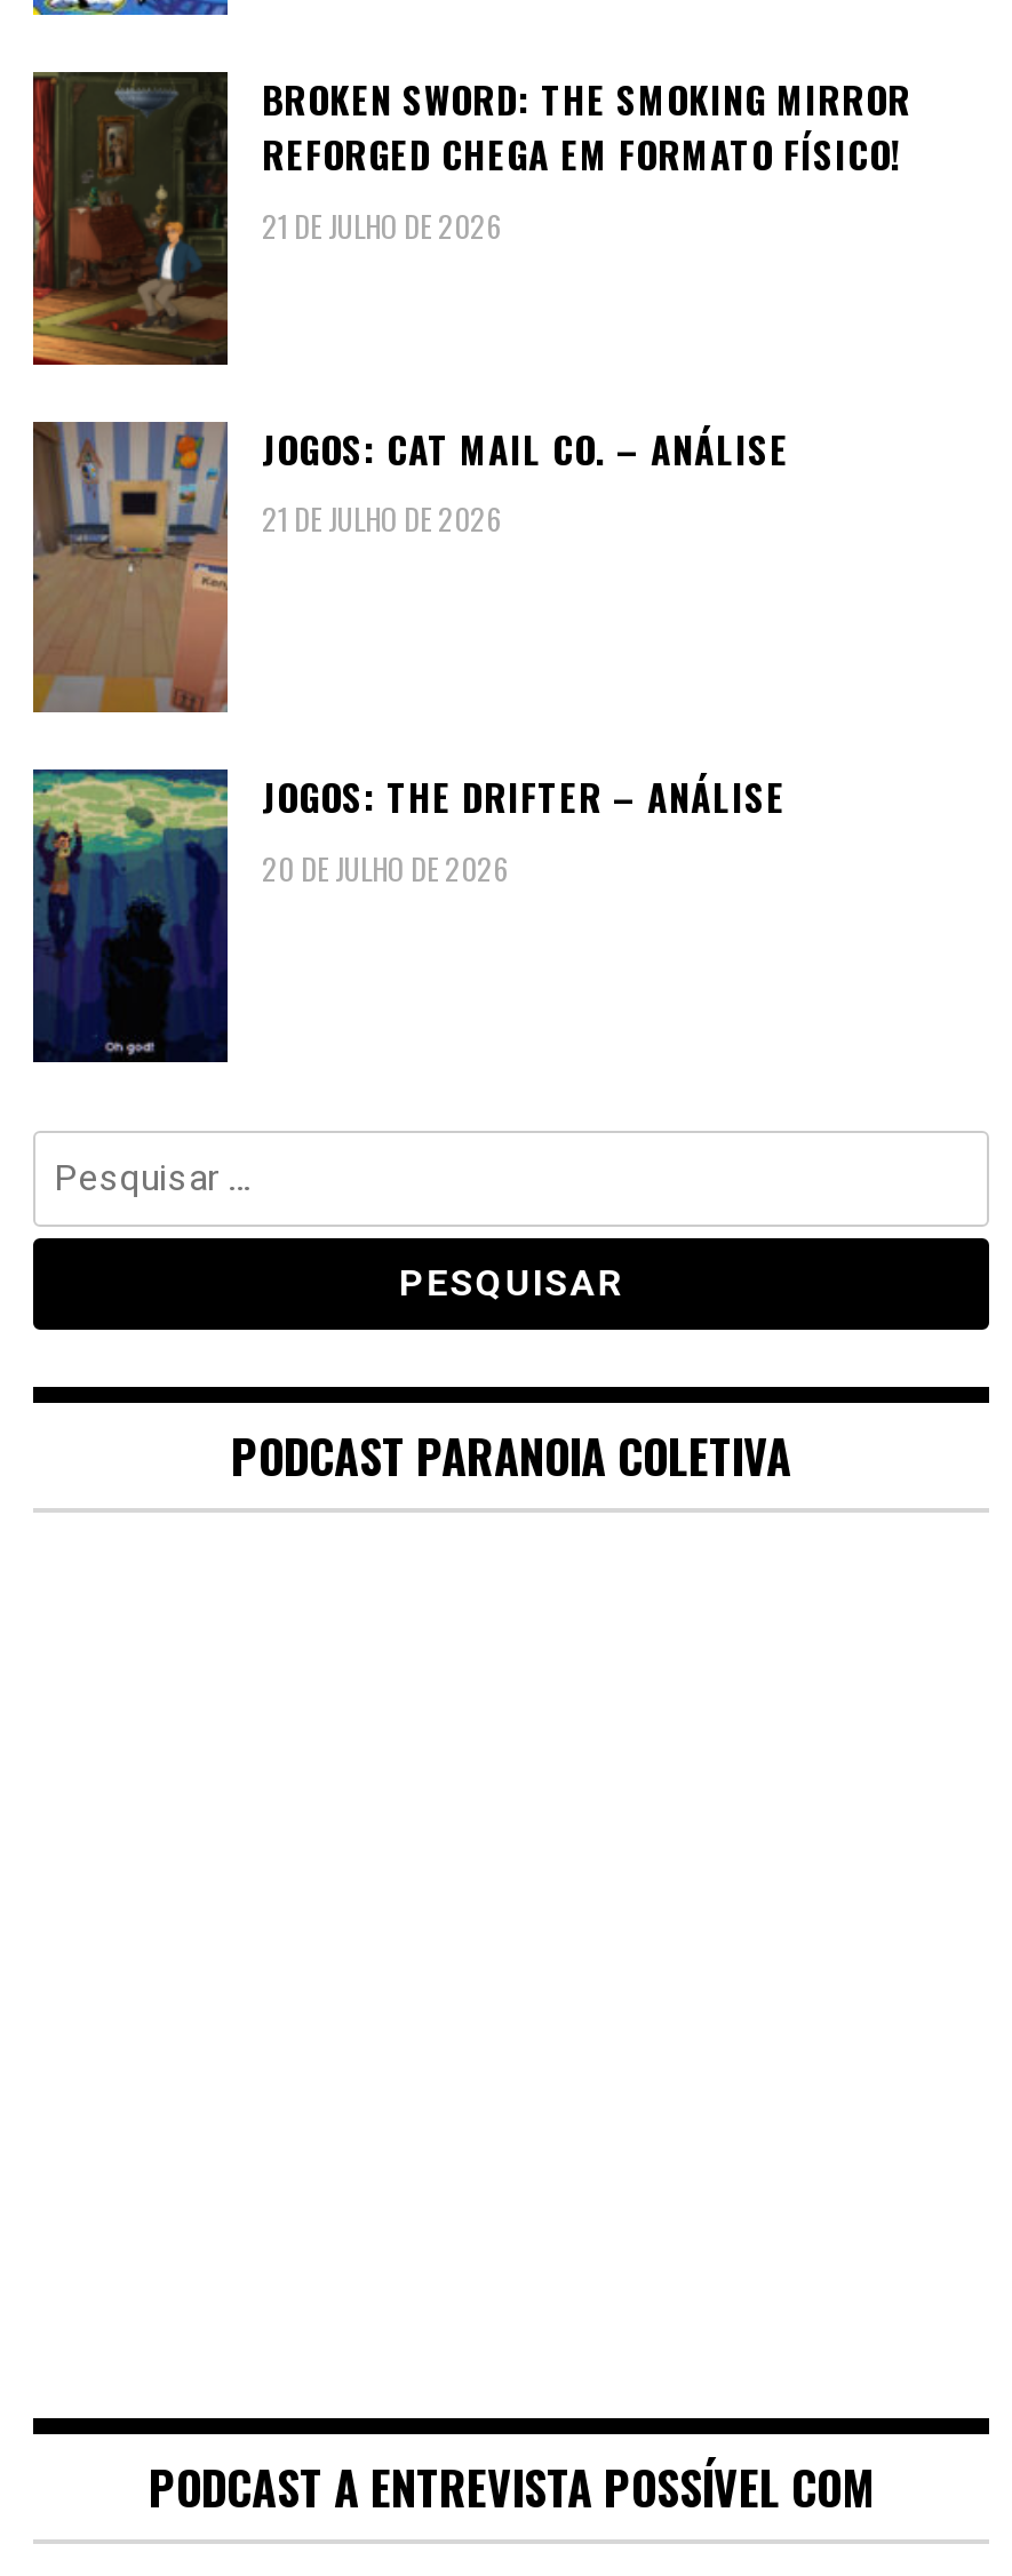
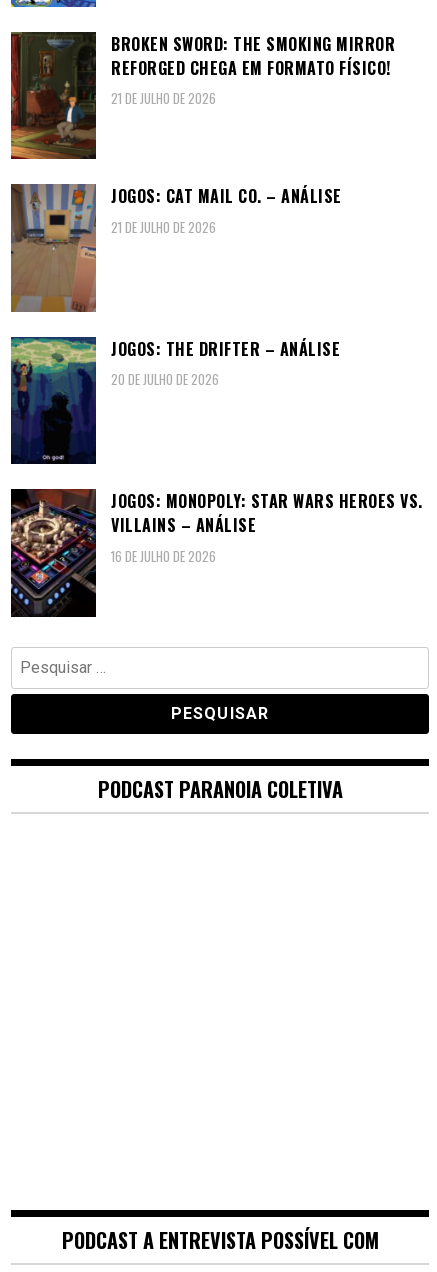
none -> [10,488,422,618] [image] | JOGOS: MONOPOLY: STAR WARS HEROES VS. | VILLAINS – ANÁLISE | 16 DE JULHO DE 2026

